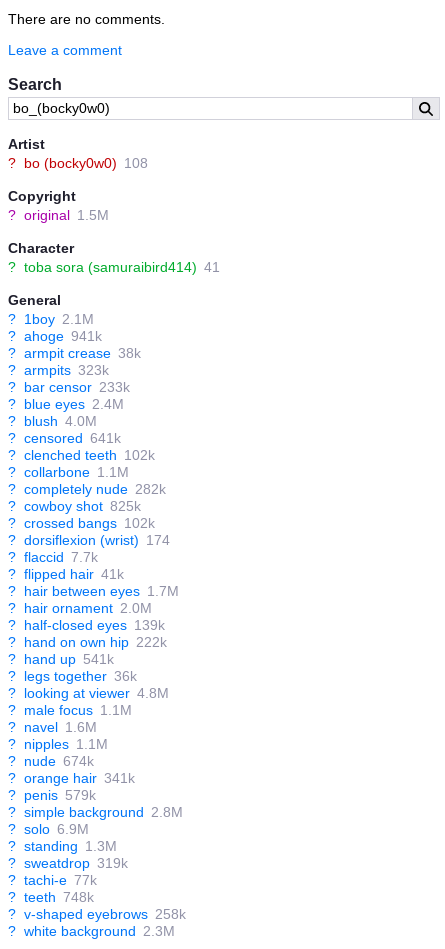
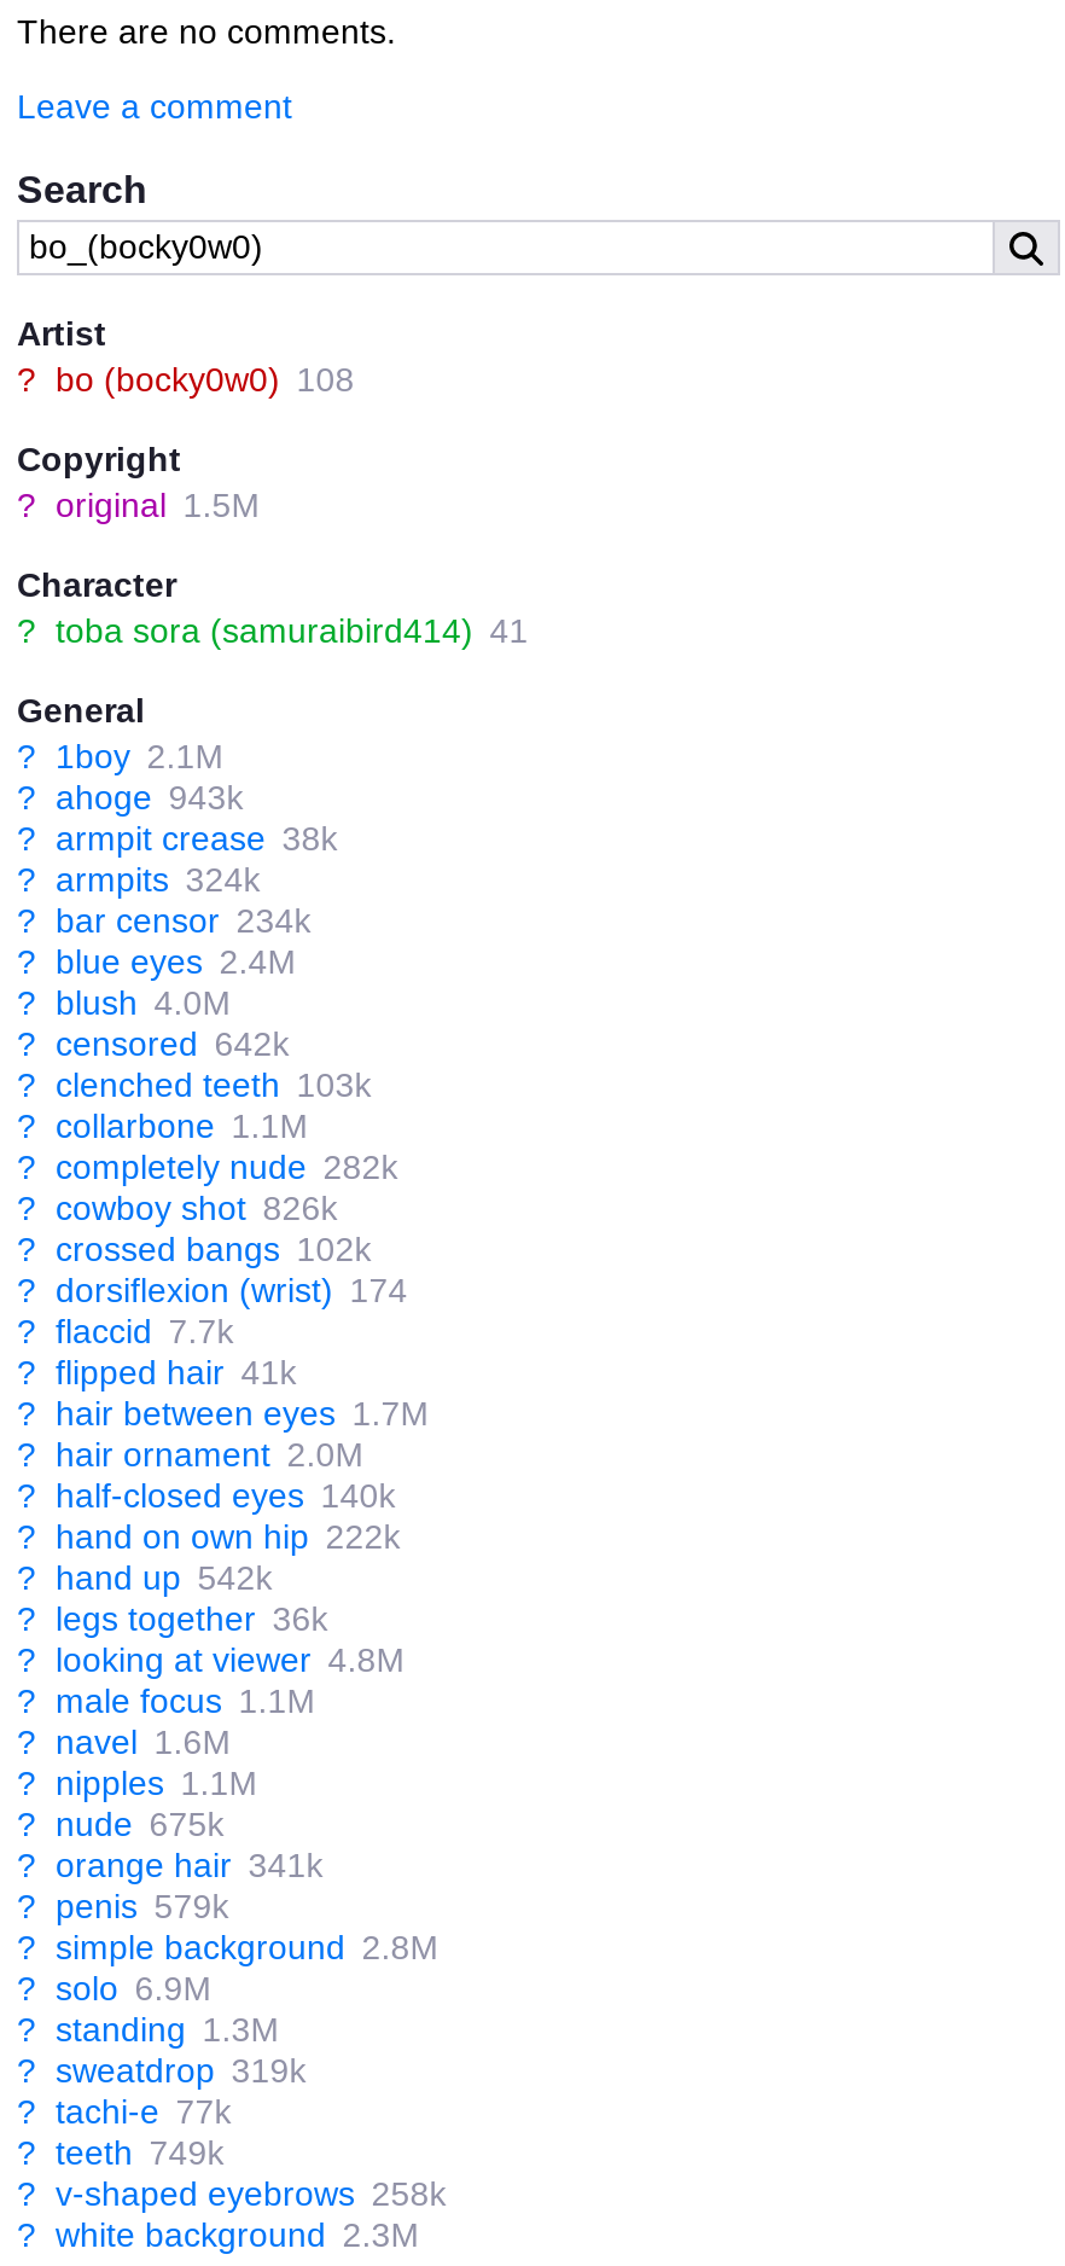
[8,328,102,344] ? ahoge 941k -> [17,777,243,816] ? ahoge 943k
[8,362,109,378] ? armpits 323k -> [17,859,260,898] ? armpits 324k
[8,379,130,395] ? bar censor 233k -> [17,900,311,939] ? bar censor 234k
[8,430,121,446] ? censored 641k -> [17,1024,289,1062] ? censored 642k
[8,447,155,463] ? clenched teeth 102k -> [17,1065,371,1103] ? clenched teeth 103k
[8,498,141,514] ? cowboy shot 825k -> [17,1188,338,1226] ? cowboy shot 826k
[8,617,165,633] ? half-closed eyes 139k -> [17,1475,396,1514] ? half-closed eyes 140k
[8,651,114,667] ? hand up 541k -> [17,1557,272,1596] ? hand up 542k
[8,753,94,769] ? nude 674k -> [17,1804,224,1843] ? nude 675k
[8,889,94,905] ? teeth 748k -> [17,2132,224,2171] ? teeth 749k

